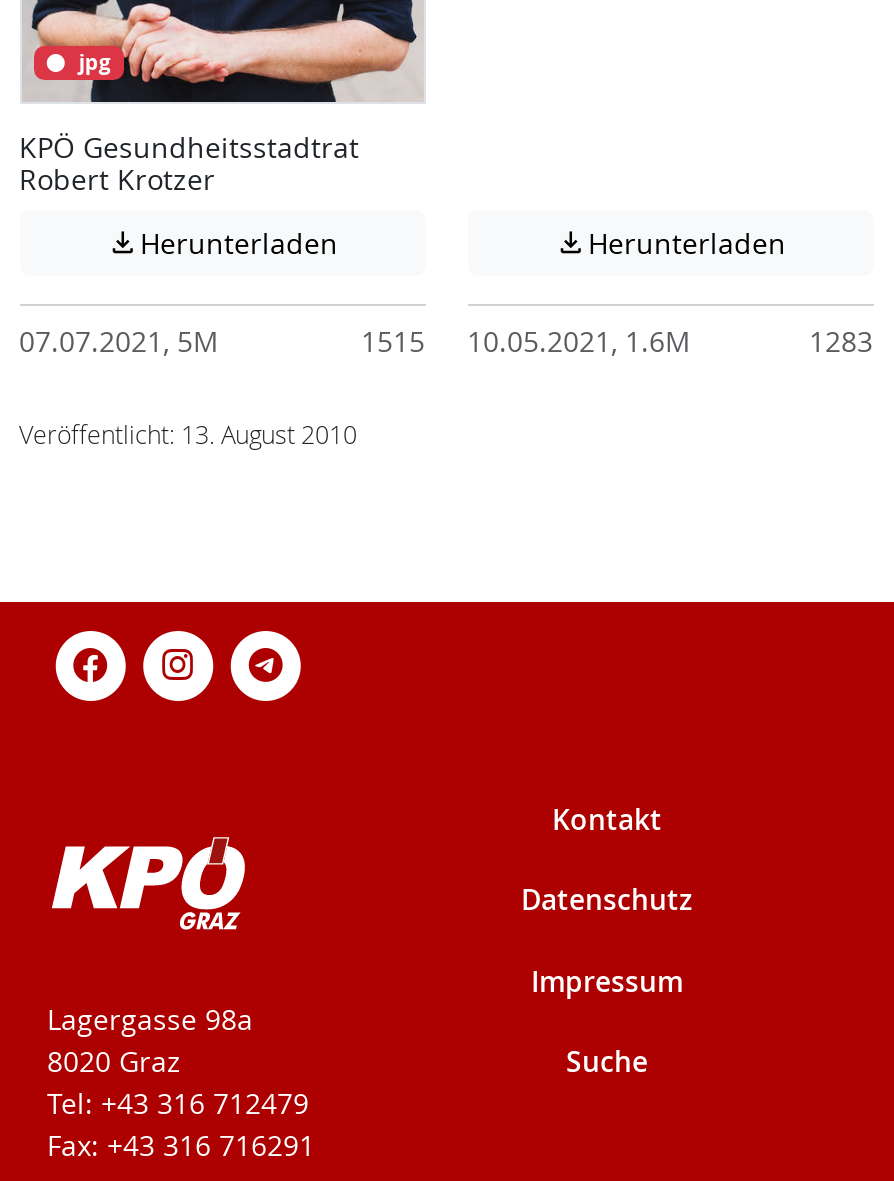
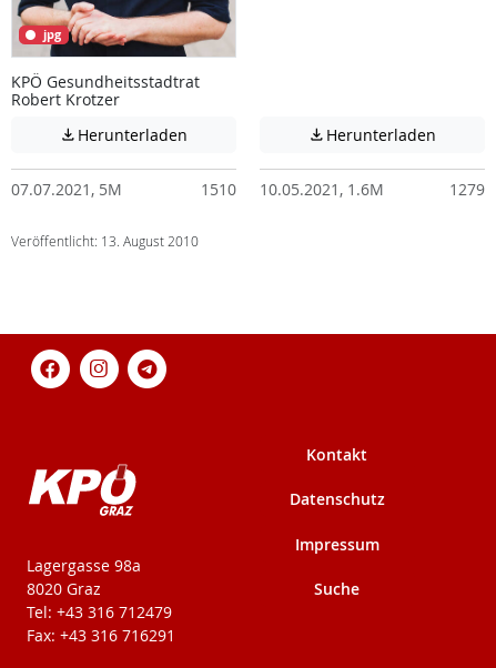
[361,323,691,361] 1515 10.05.2021, 1.6M -> [200,179,383,200] 1510 10.05.2021, 1.6M
[809,323,873,361] 1283 -> [449,179,484,200] 1279

